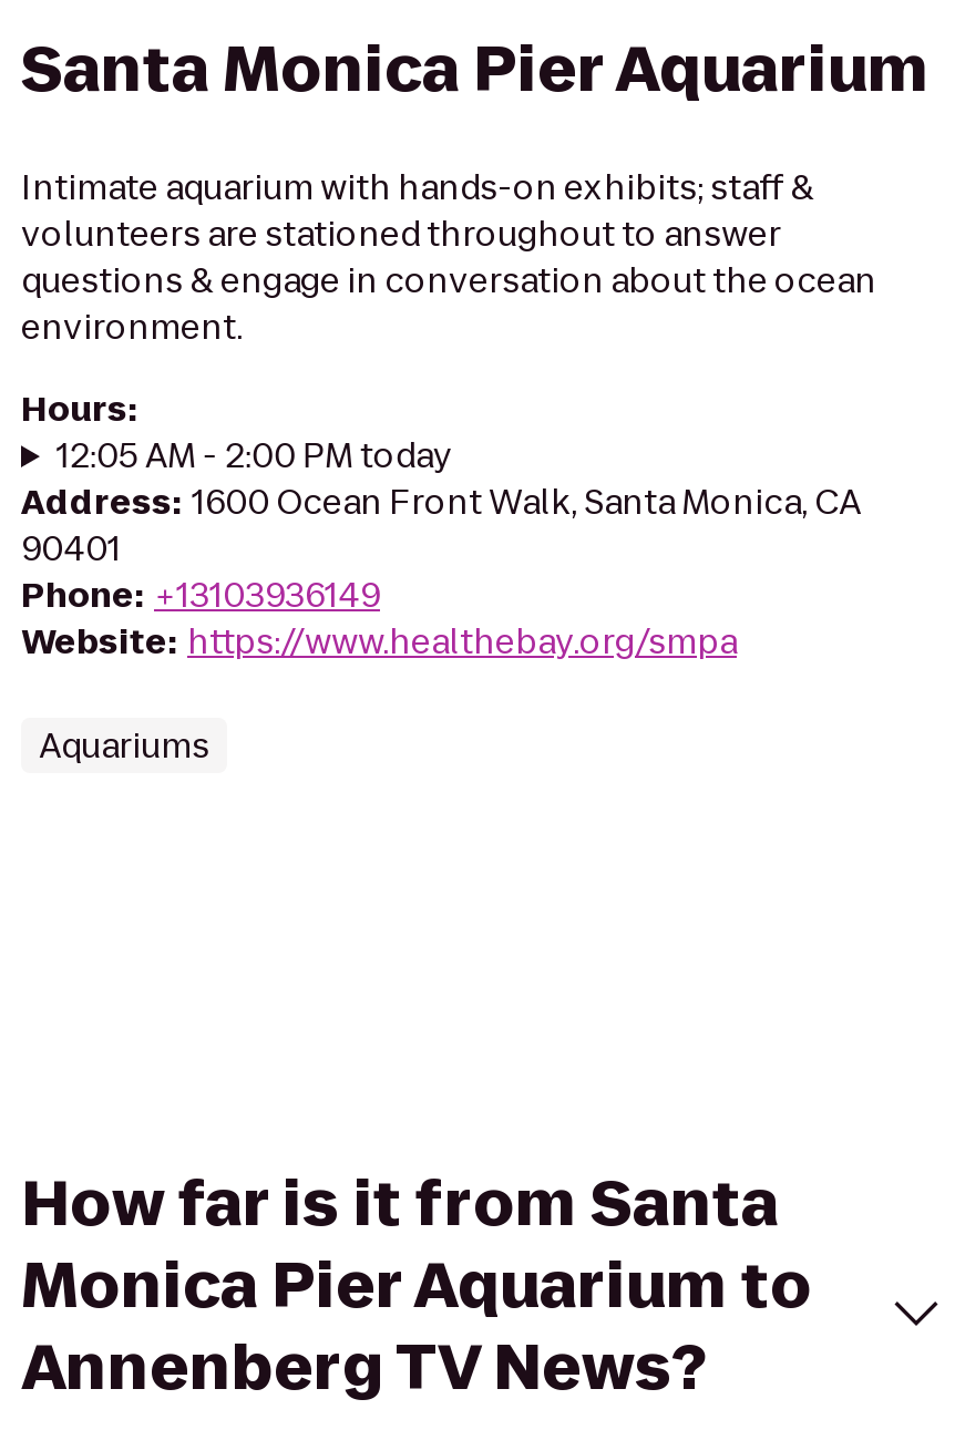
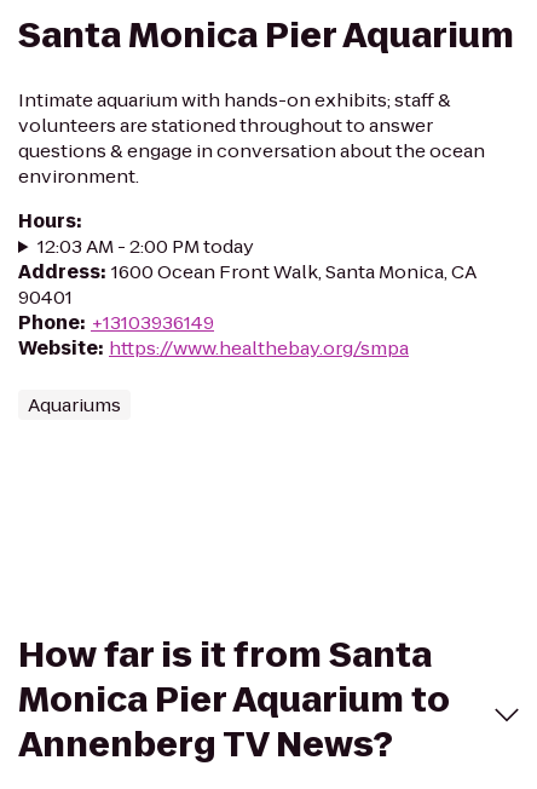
[56,432,453,479] 12:05 AM - 2:00 PM today -> [37,234,254,259] 12:03 AM - 2:00 PM today

